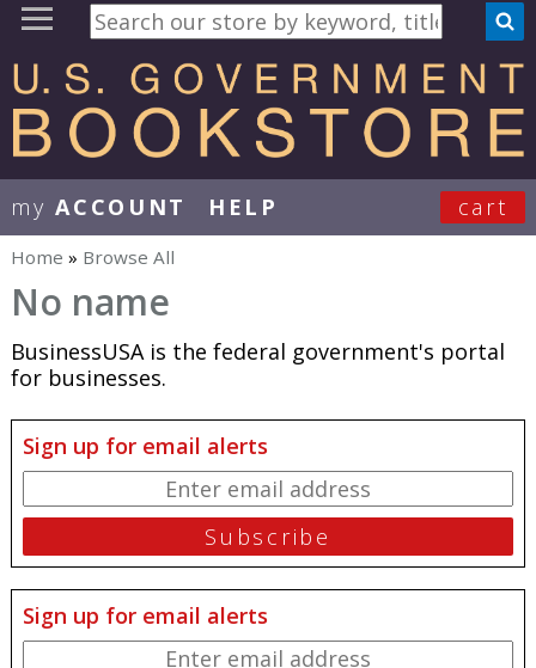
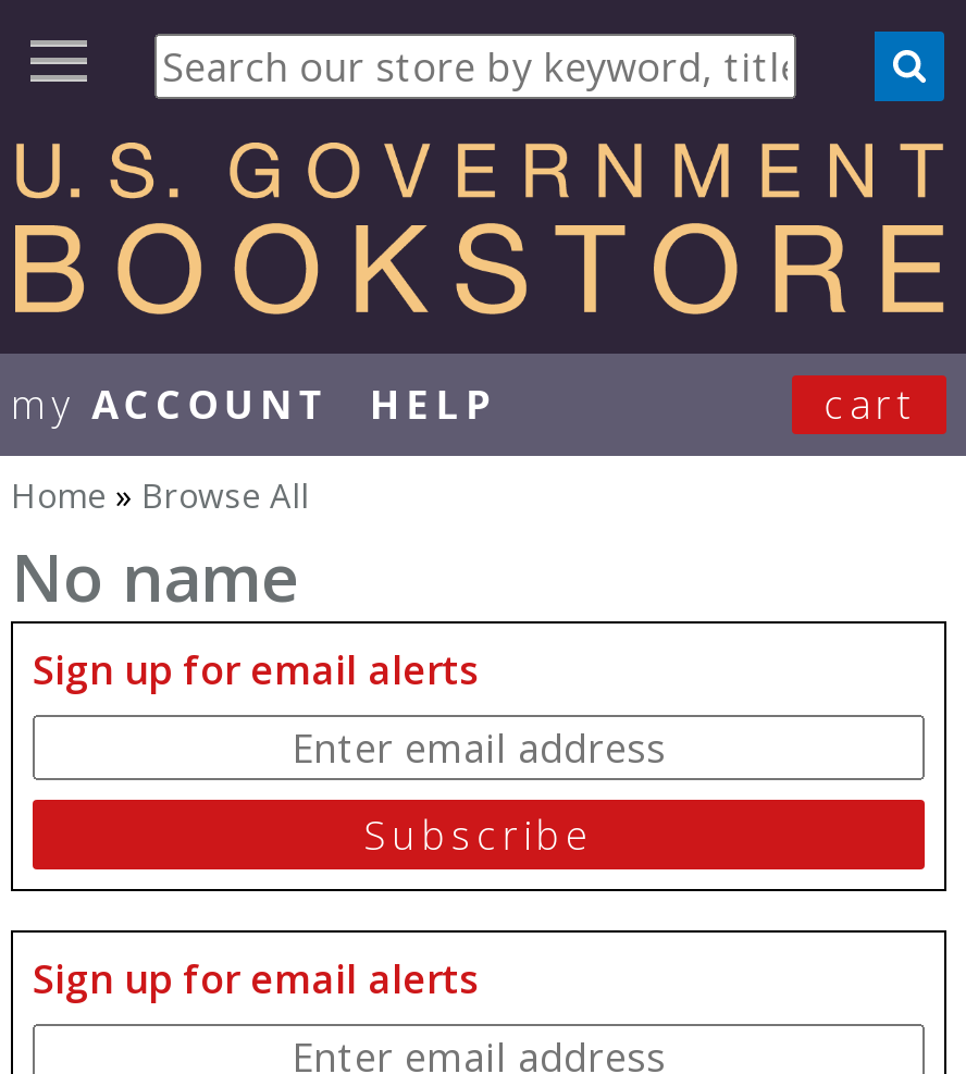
[11,337,505,391] BusinessUSA is the federal government's portal | for businesses. -> none

